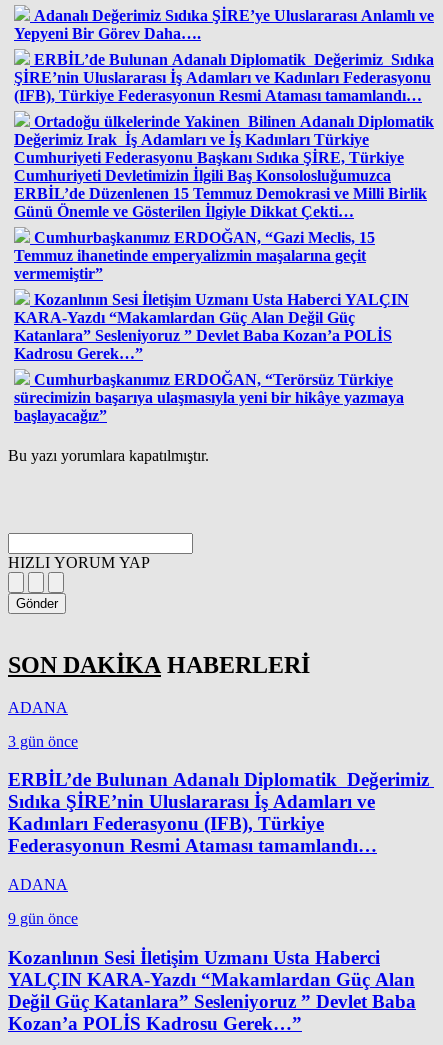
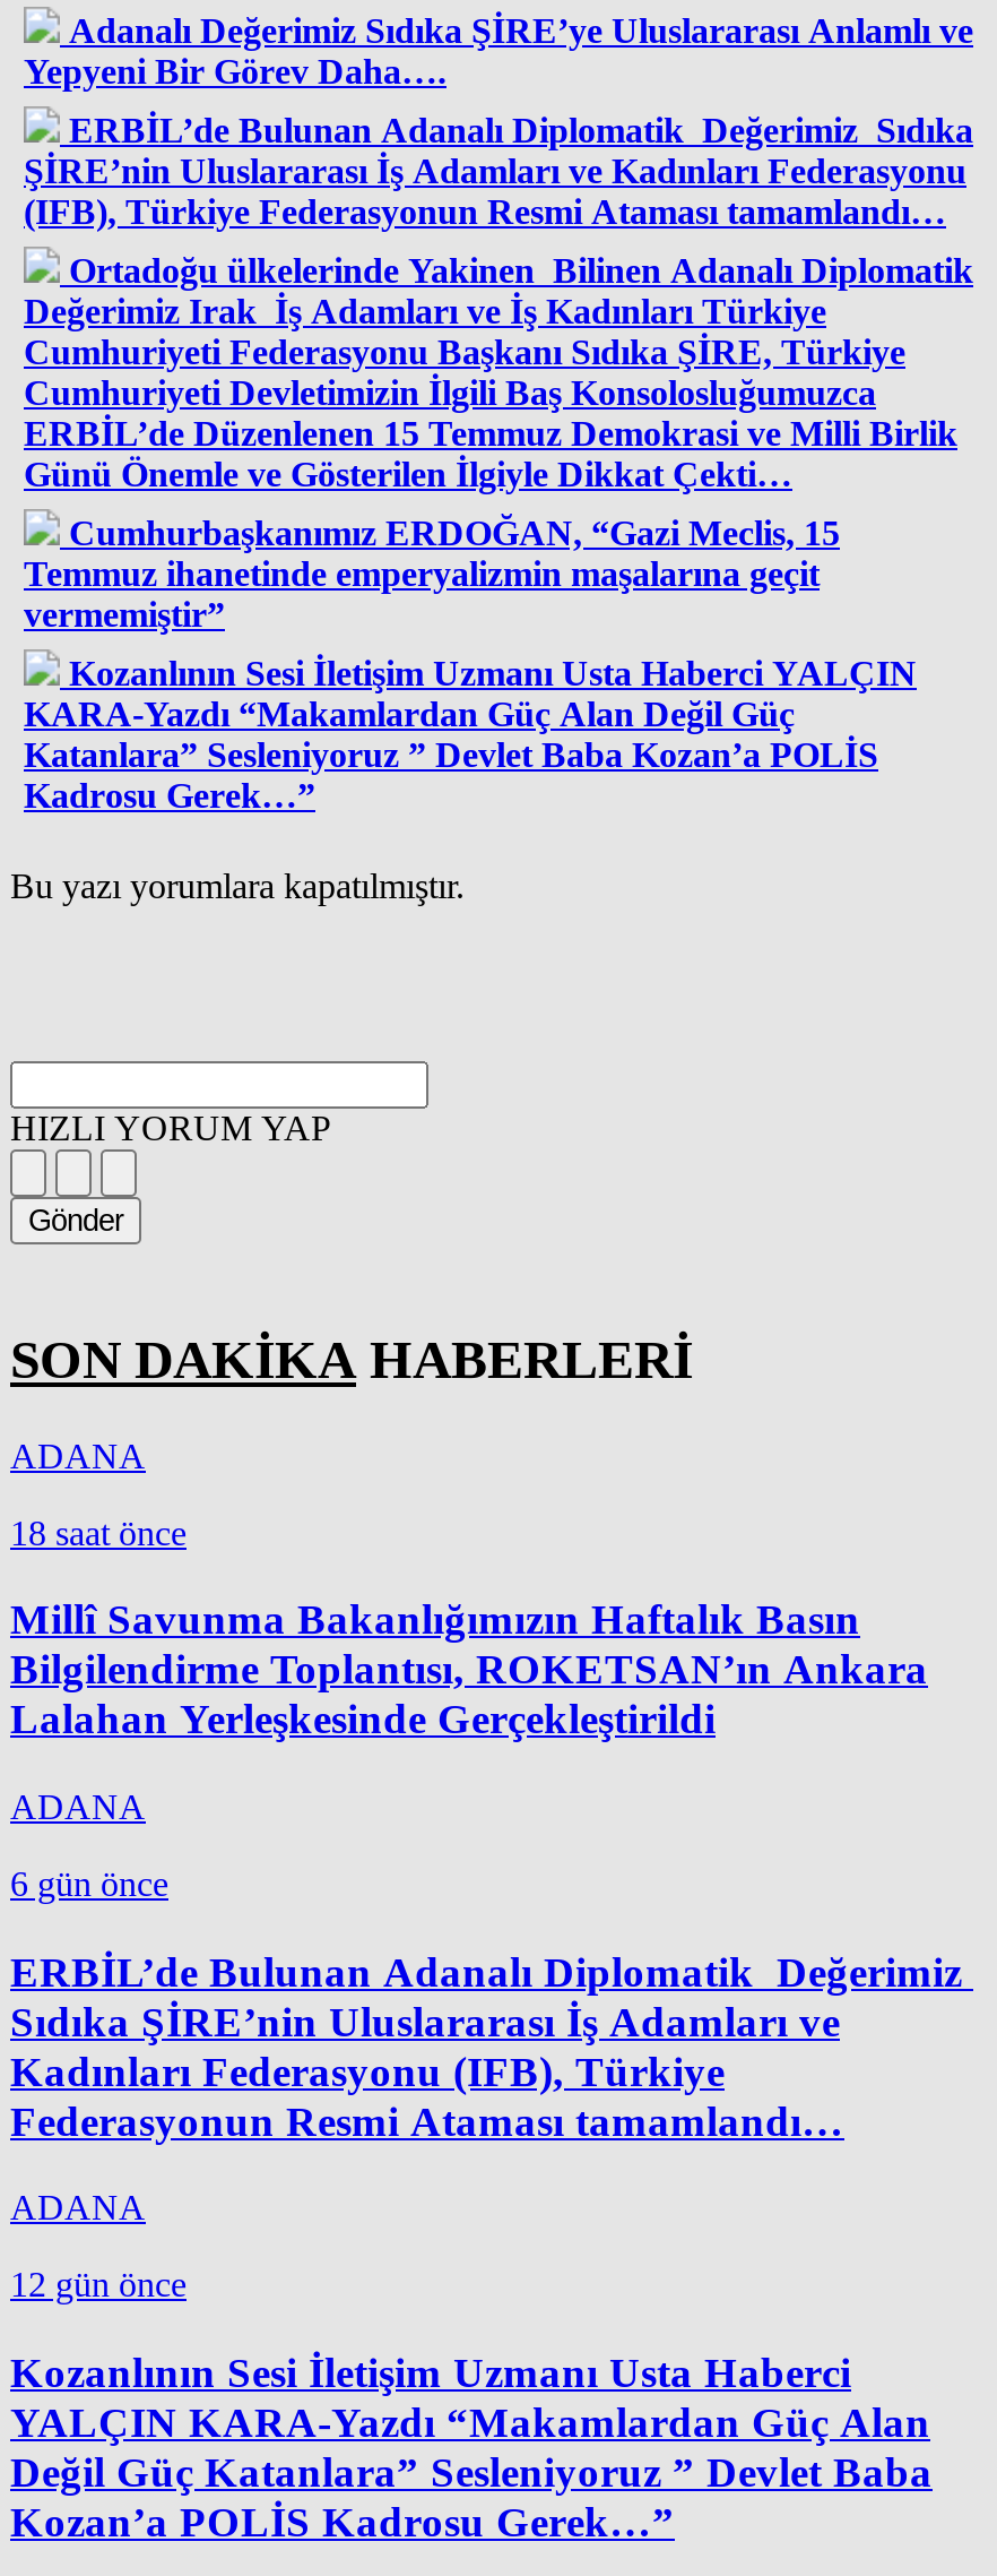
[14,371,404,424] Cumhurbaşkanımız ERDOĞAN, “Terörsüz Türkiye | sürecimizin başarıya ulaşmasıyla yeni bir hikâye yazmaya | başlayacağız” -> none
moved [8,447,310,716] -> [10,866,693,1474]: Bu yazı yorumlara kapatılmıştır. | HIZLI YORUM YAP | Gönder | SON DAKİKA HABERLERİ | ADANA
[8,733,78,750] 3 gün önce -> [10,1513,928,1903] 18 saat önce | Millî Savunma Bakanlığımızın Haftalık Basın | Bilgilendirme Toplantısı, ROKETSAN’ın Ankara | Lalahan Yerleşkesinde Gerçekleştirildi | ADANA | 6 gün önce
[8,910,78,927] 9 gün önce -> [10,2266,187,2304] 12 gün önce

